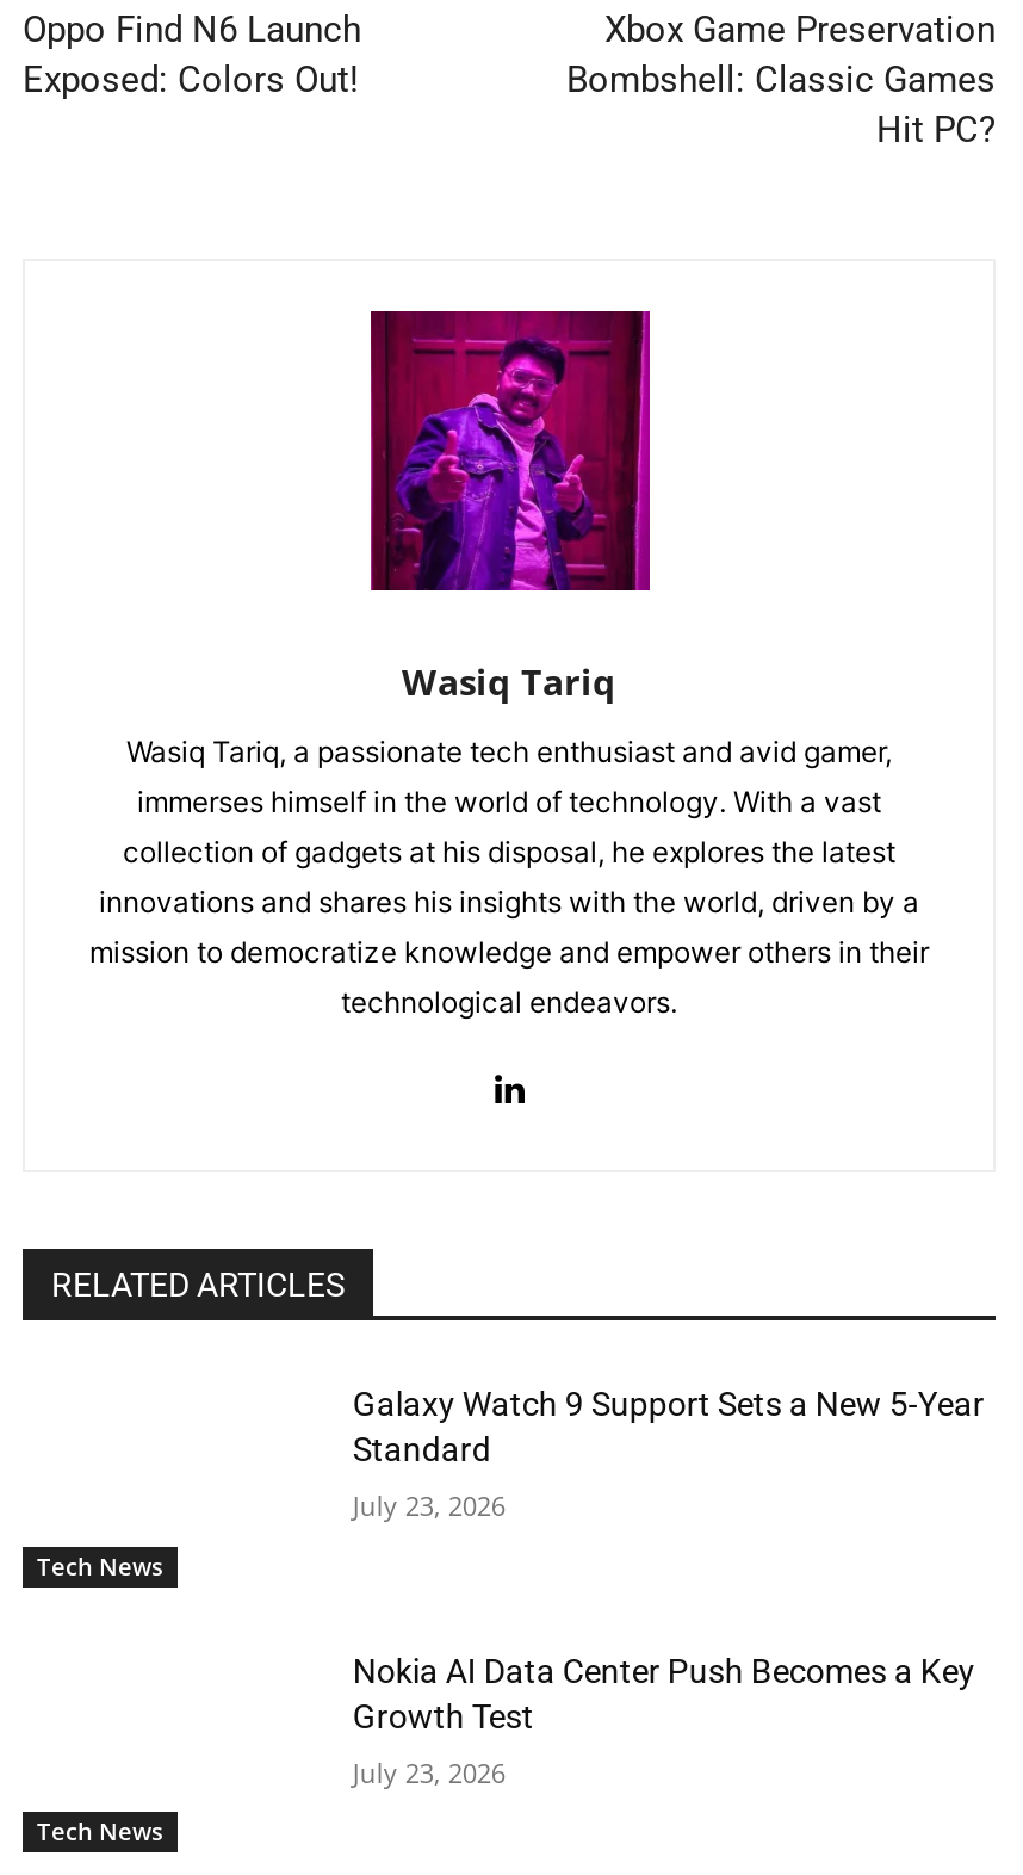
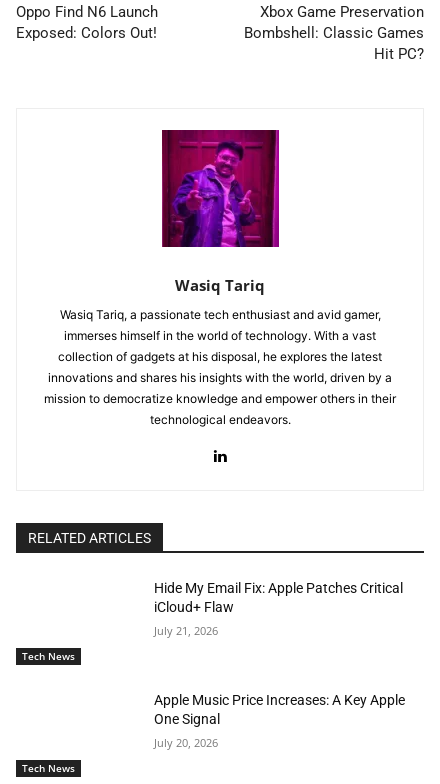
[353,1385,985,1468] Galaxy Watch 9 Support Sets a New 5-Year | Standard -> [154,580,403,615] Hide My Email Fix: Apple Patches Critical | iCloud+ Flaw
[353,1487,505,1523] July 23, 2026 -> [154,623,218,638] July 21, 2026
[353,1651,975,1734] Nokia AI Data Center Push Becomes a Key | Growth Test -> [154,692,405,727] Apple Music Price Increases: A Key Apple | One Signal
[353,1754,505,1789] July 23, 2026 -> [154,735,218,750] July 20, 2026

